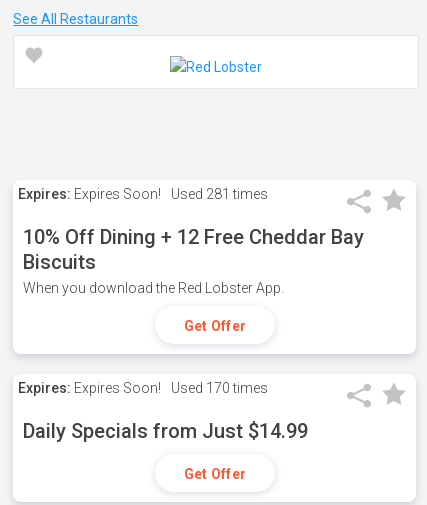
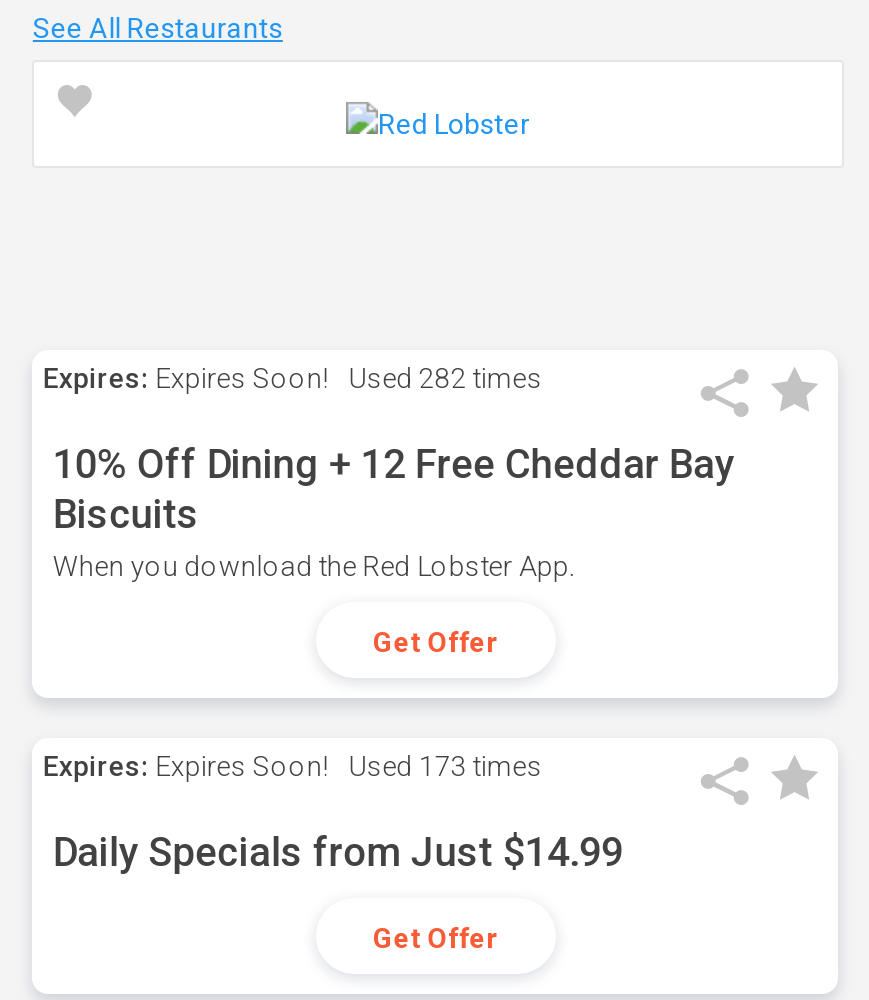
[18,186,268,202] Expires: Expires Soon! Used 281 times -> [43,362,543,394] Expires: Expires Soon! Used 282 times
[18,380,268,396] Expires: Expires Soon! Used 170 times -> [43,750,543,782] Expires: Expires Soon! Used 173 times

